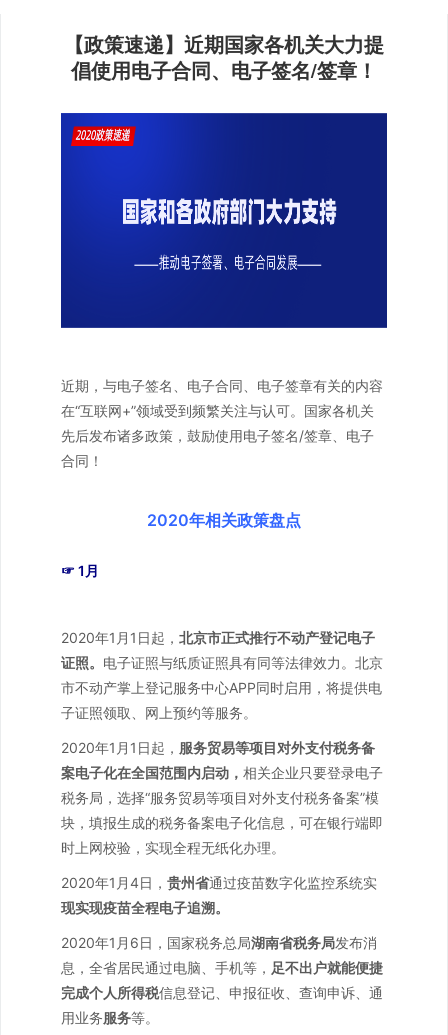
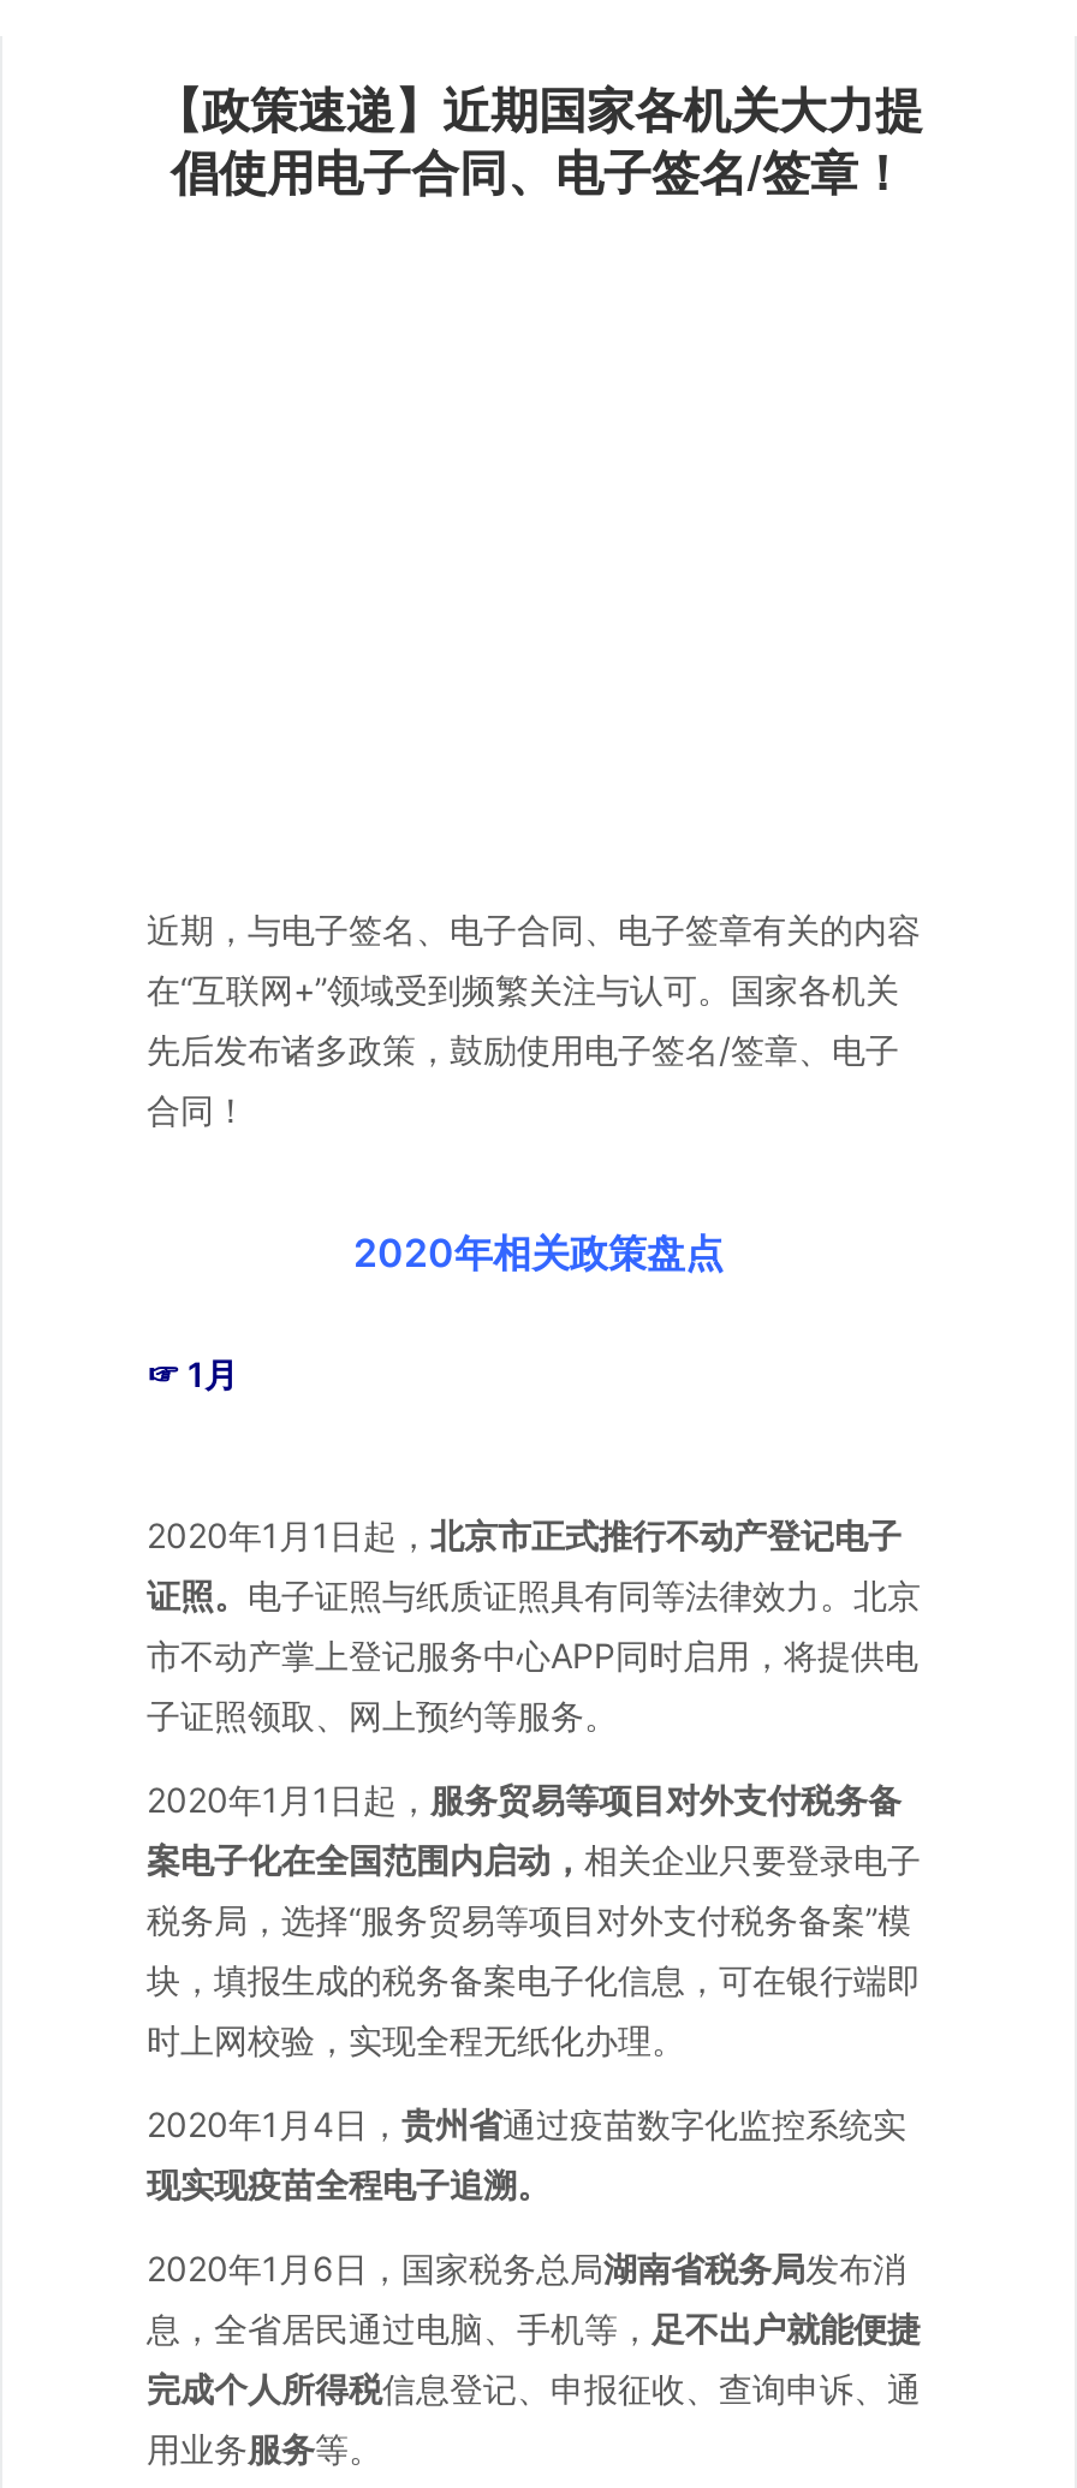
[60,112,388,329] [image] -> none

